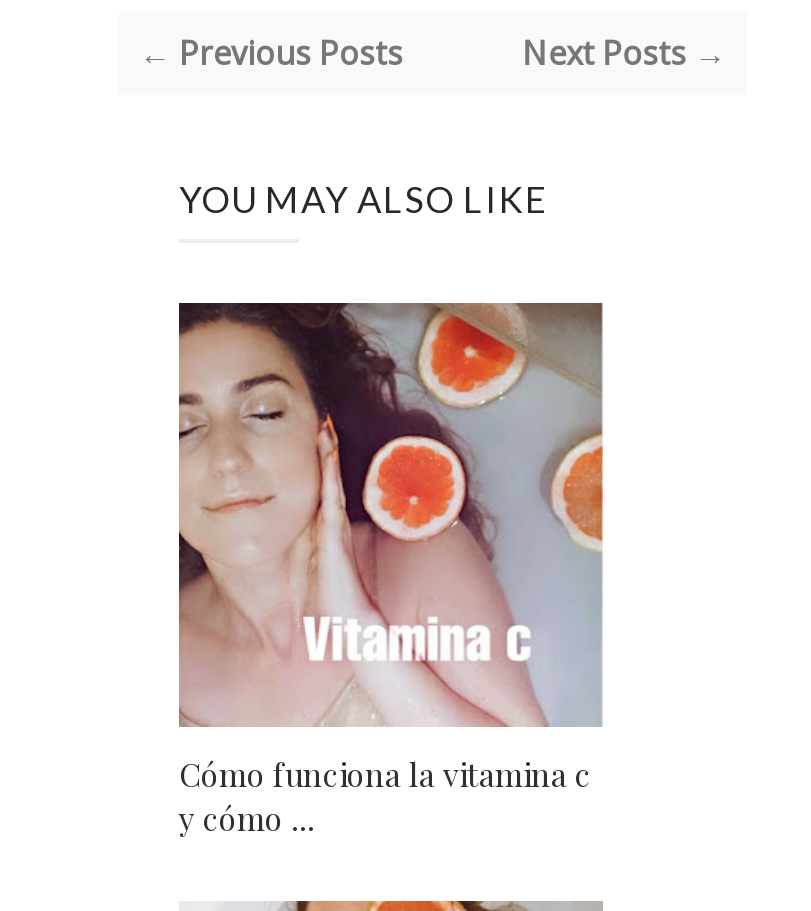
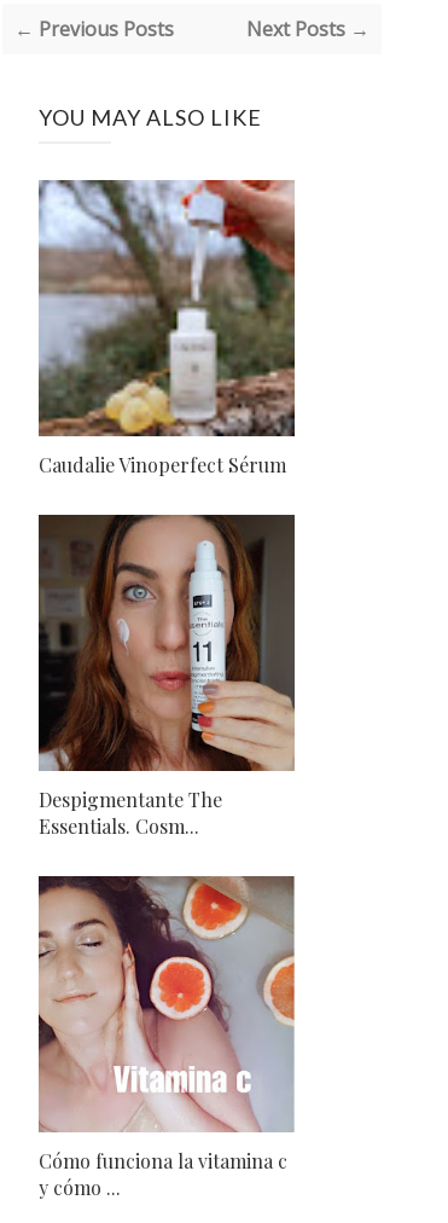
none -> [37,514,296,838] [image] | Despigmentante The | Essentials. Cosm...
none -> [39,179,296,477] [image] | Caudalie Vinoperfect Sérum

